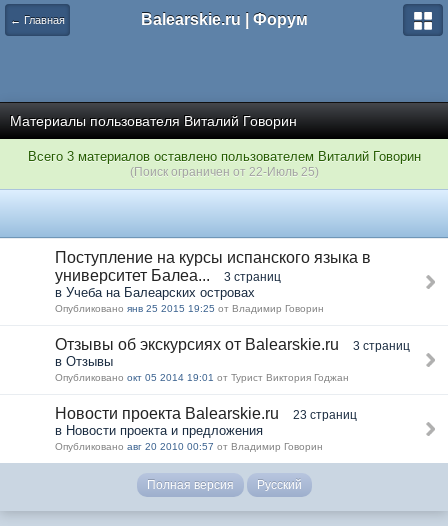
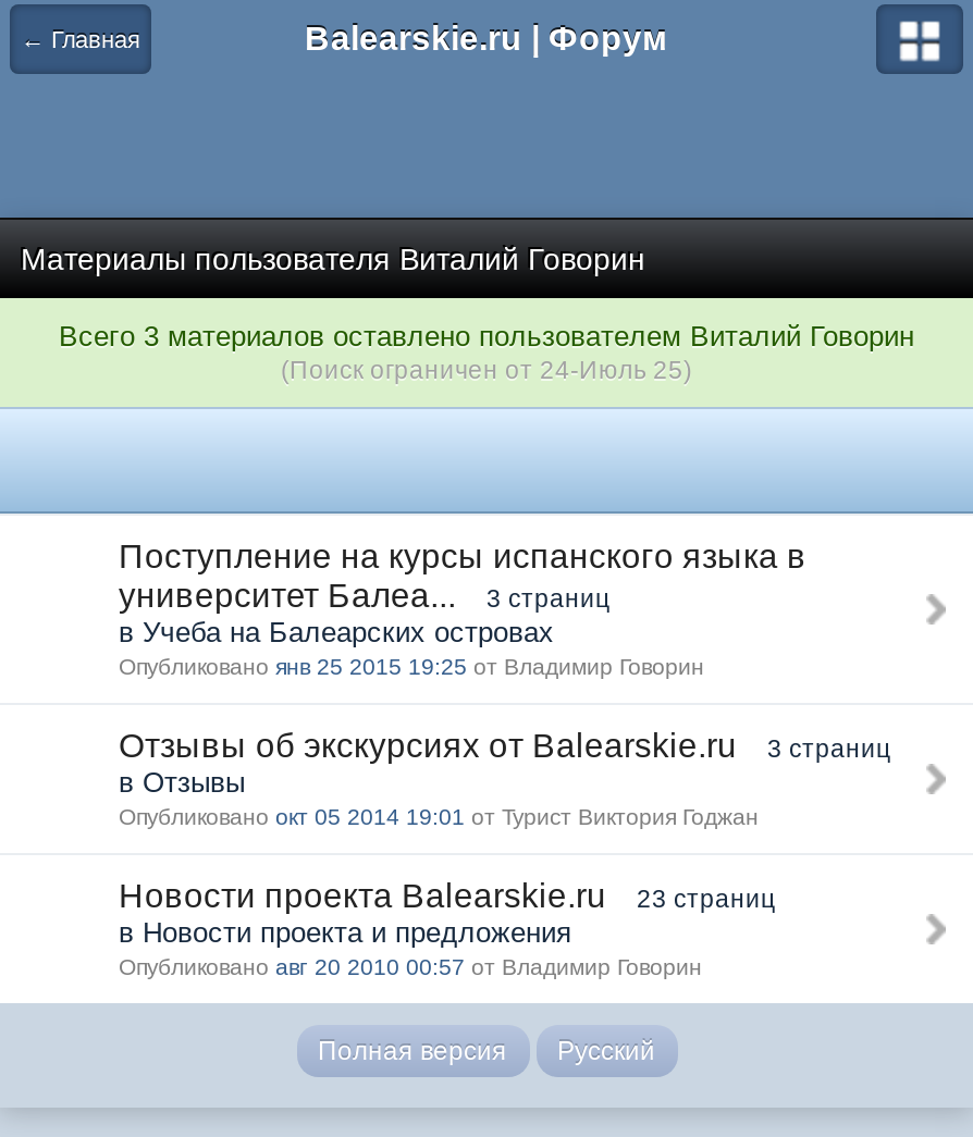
[129,165,318,178] (Поиск ограничен от 22-Июль 25) -> [281,355,692,383] (Поиск ограничен от 24-Июль 25)

